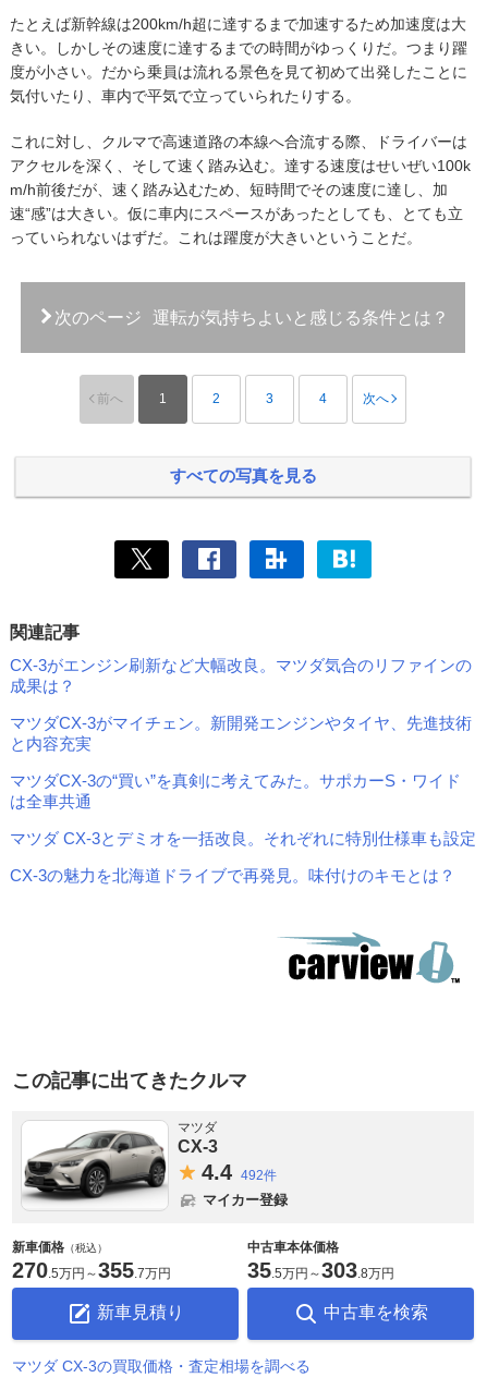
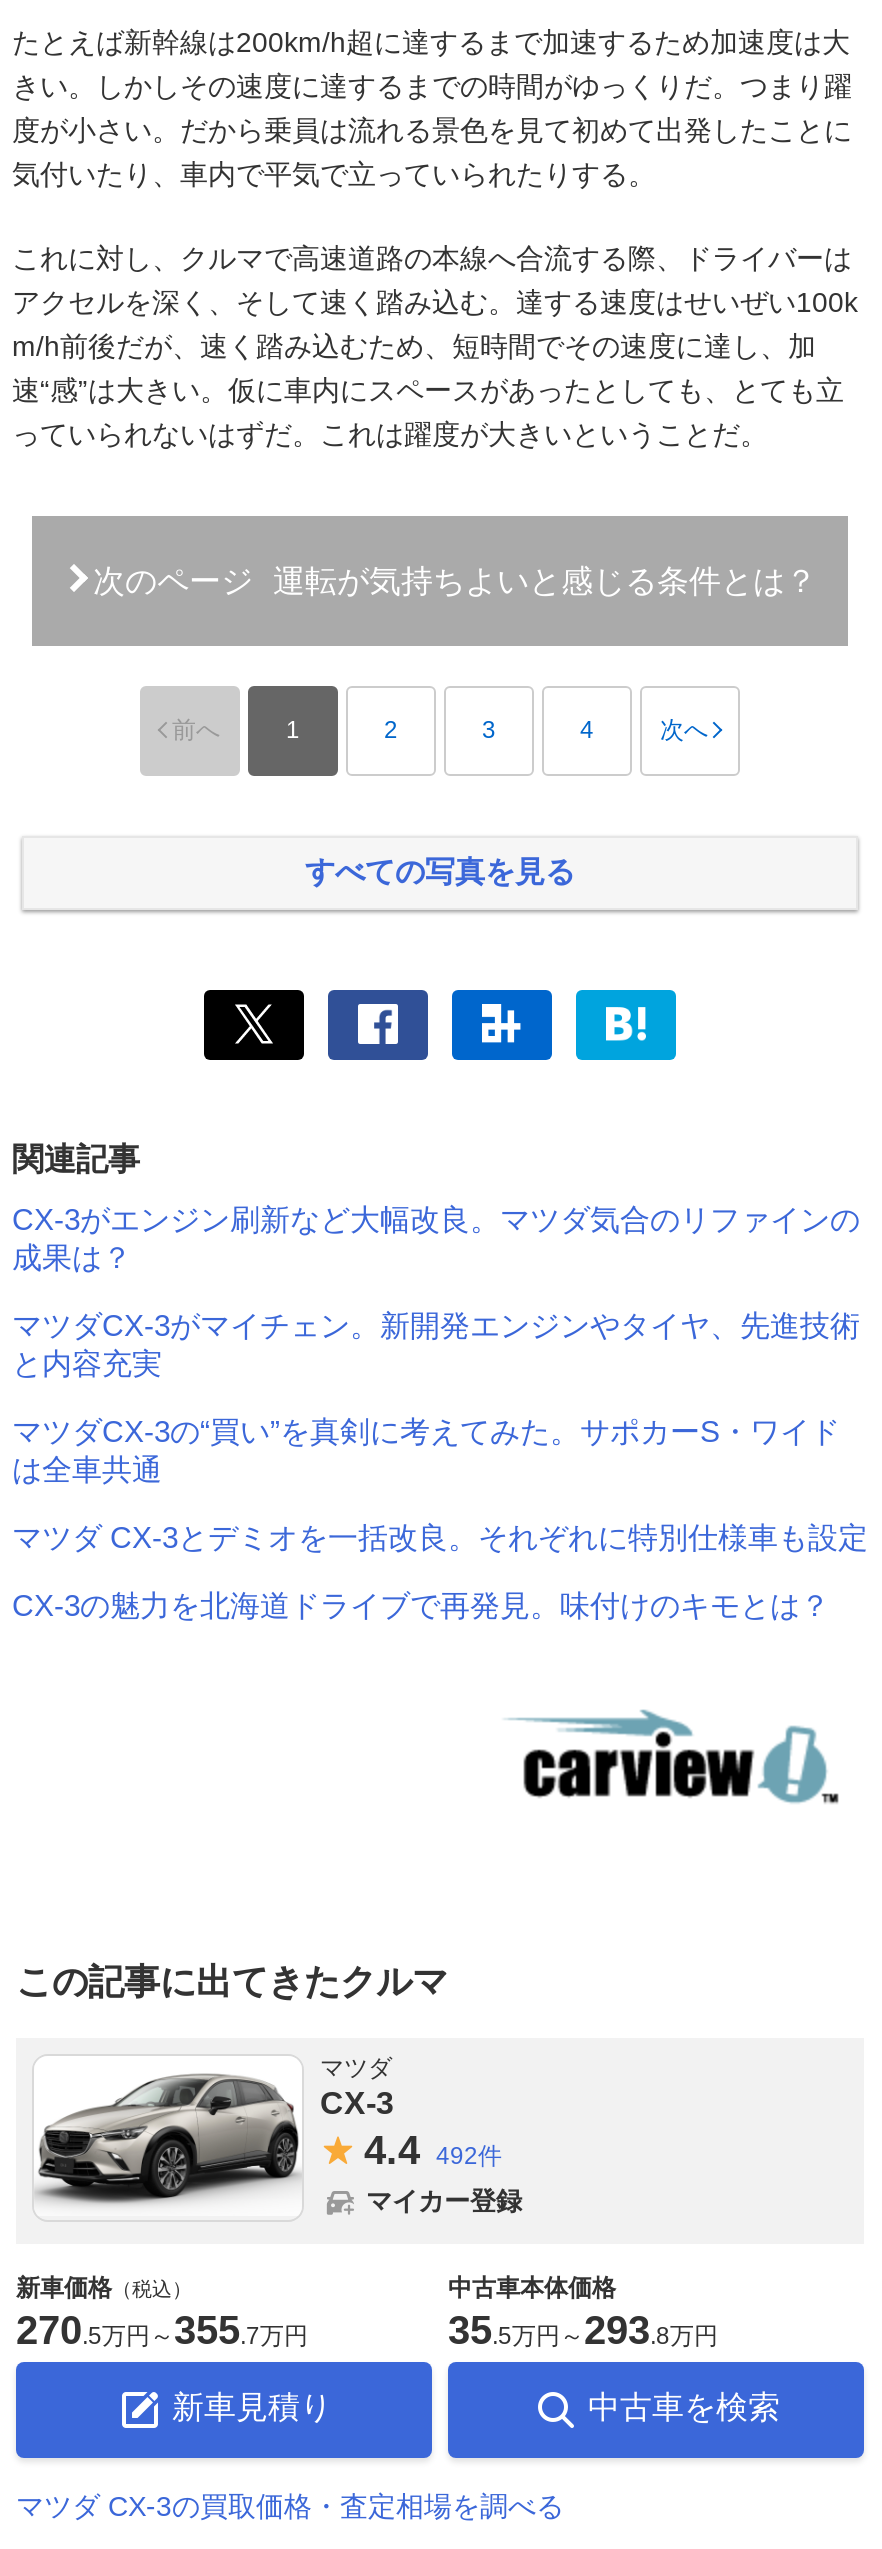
[247,1258,394,1282] 35. 5万円～303. 8万円 -> [448,2308,718,2352] 35. 5万円～293. 8万円

